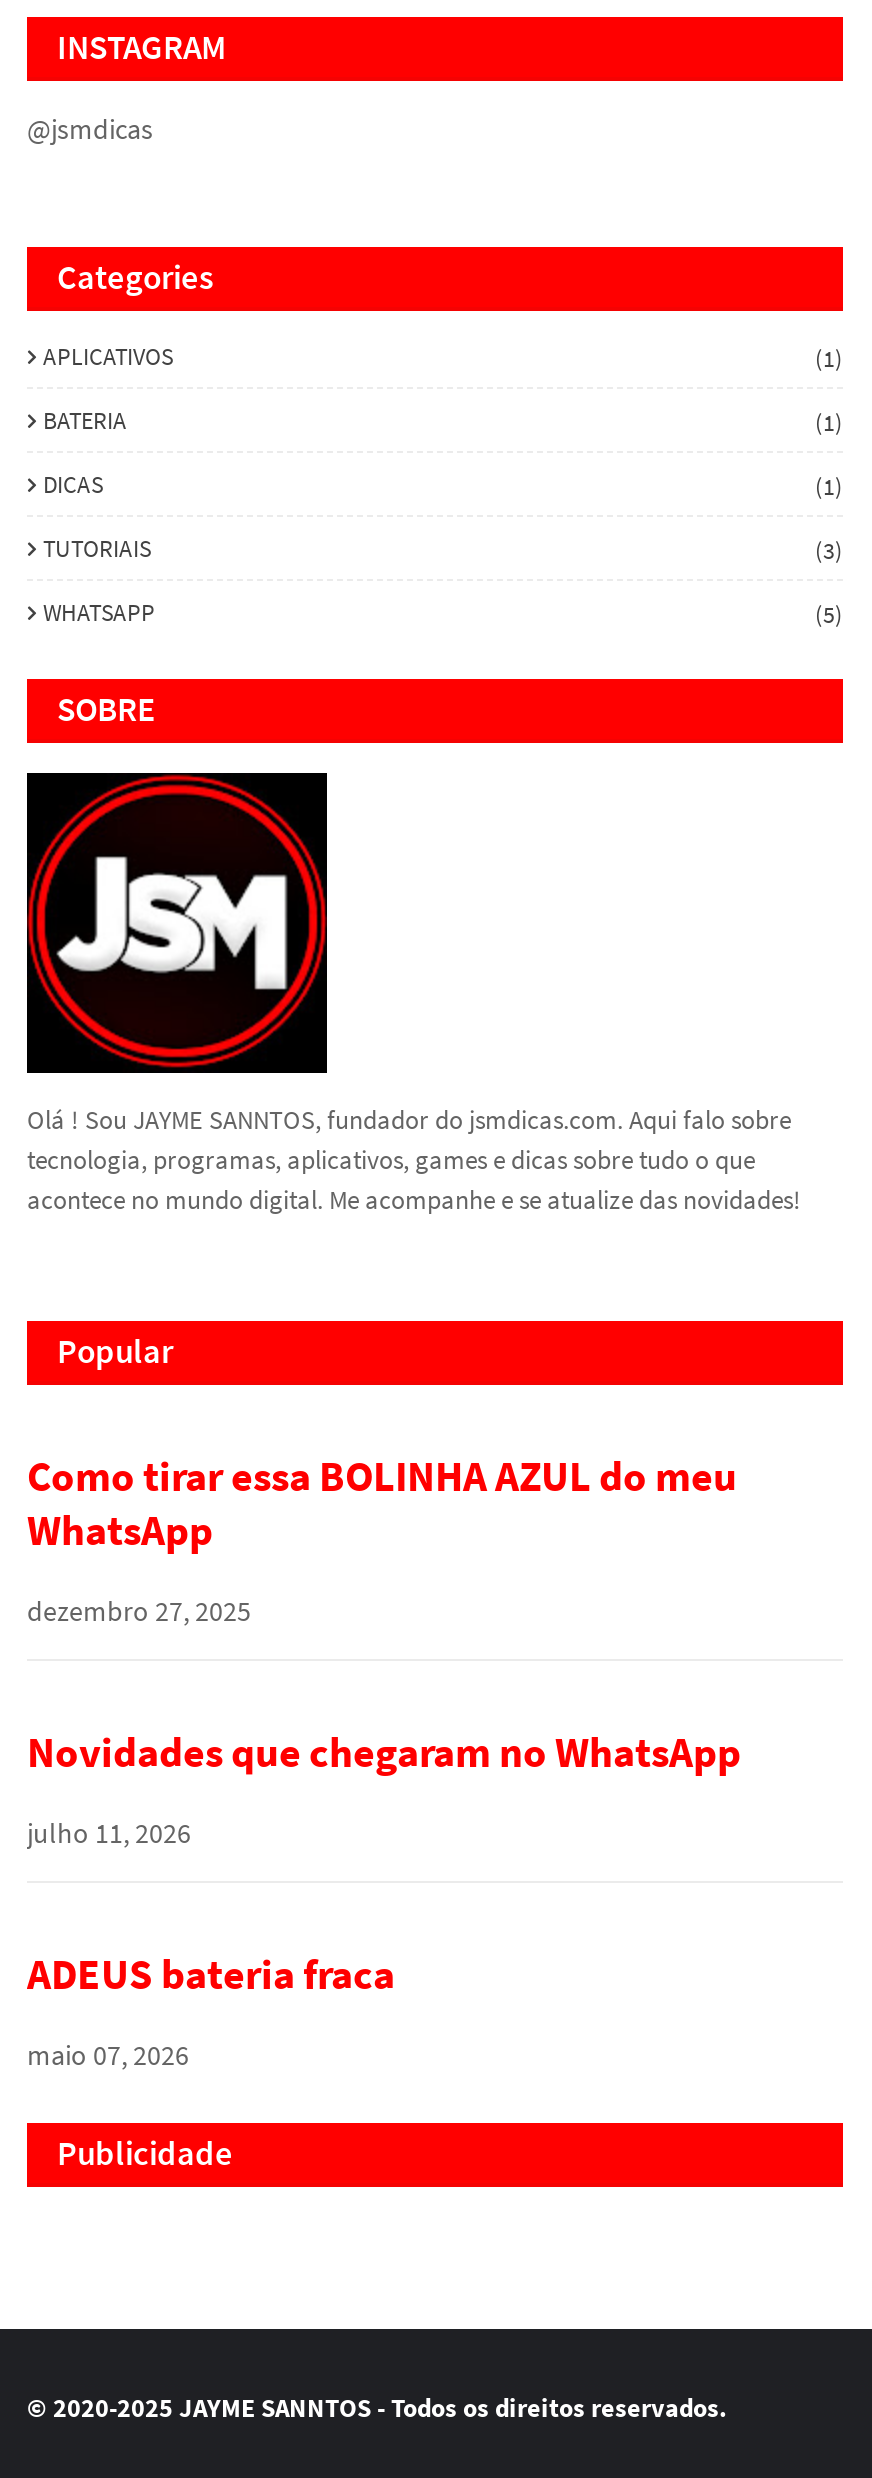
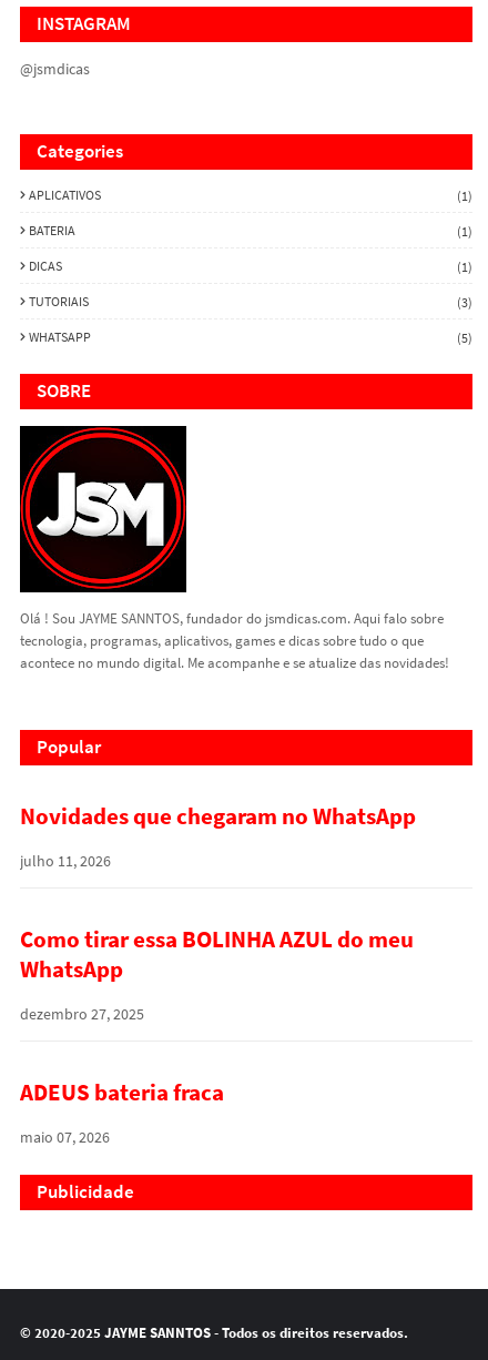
moved [27,1450,737,1629] -> [20,924,414,1024]: Como tirar essa BOLINHA AZUL do meu | WhatsApp | dezembro 27, 2025
moved [27,1726,741,1850] -> [20,801,416,871]: Novidades que chegaram no WhatsApp | julho 11, 2026

